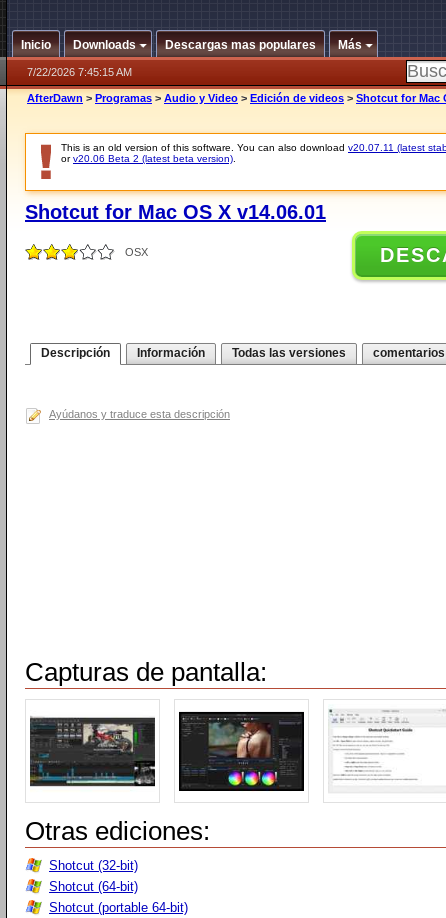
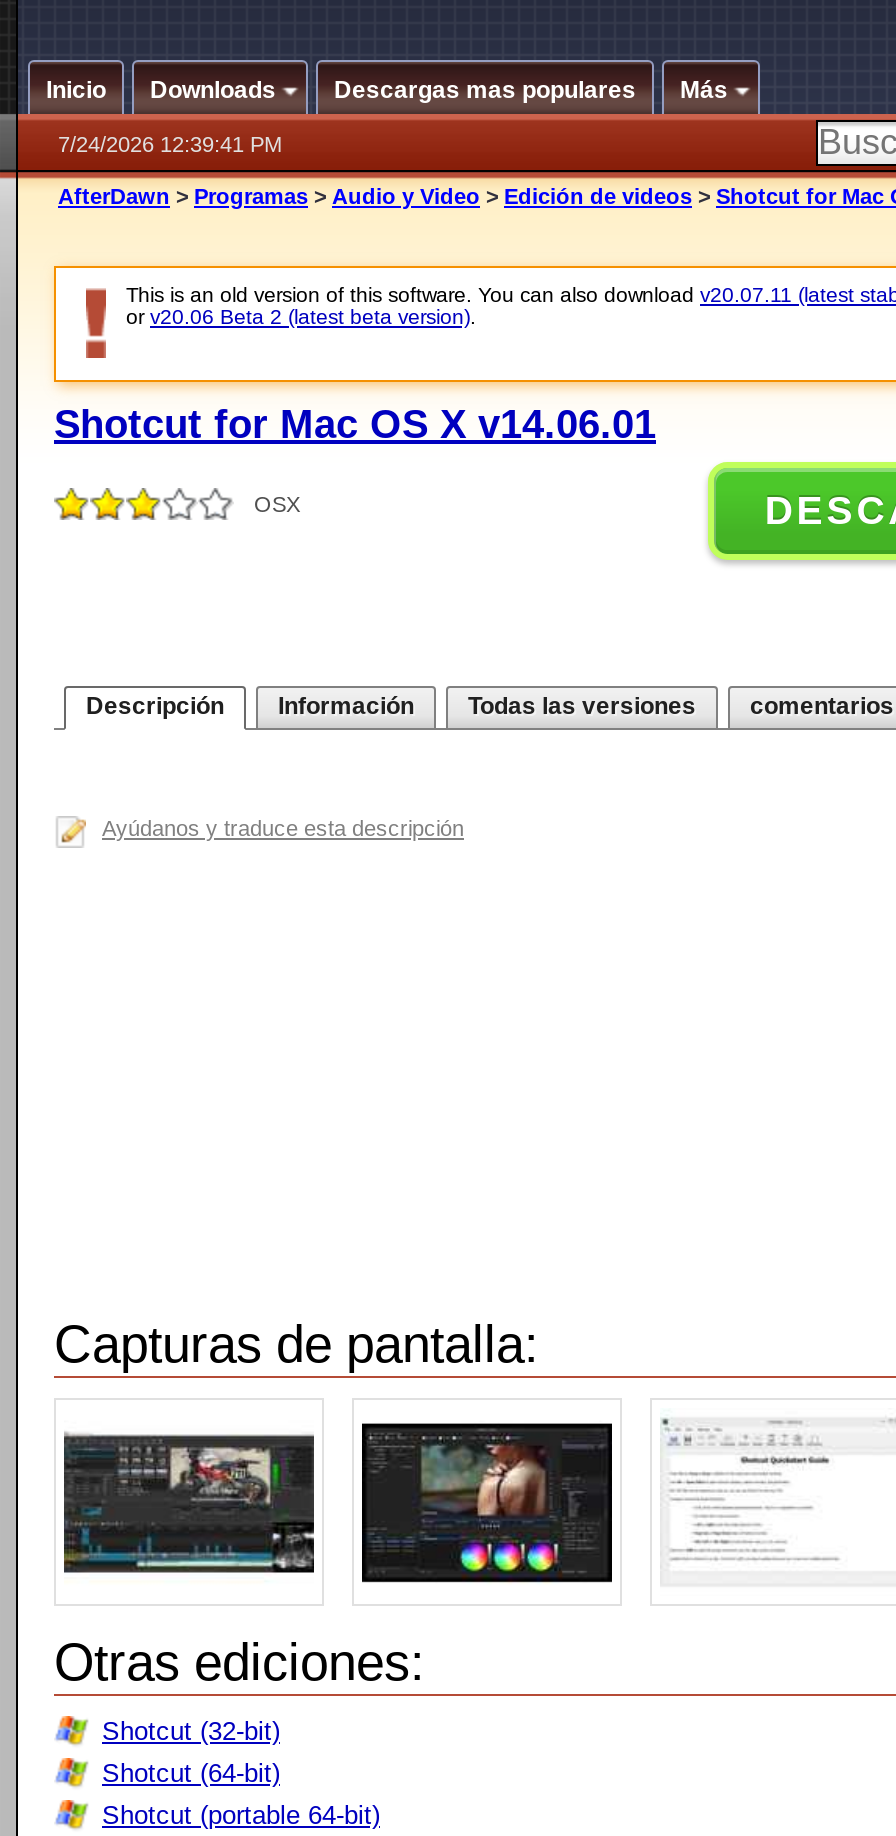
[27,66,132,78] 7/22/2026 7:45:15 AM -> [58,132,282,156] 7/24/2026 12:39:41 PM

